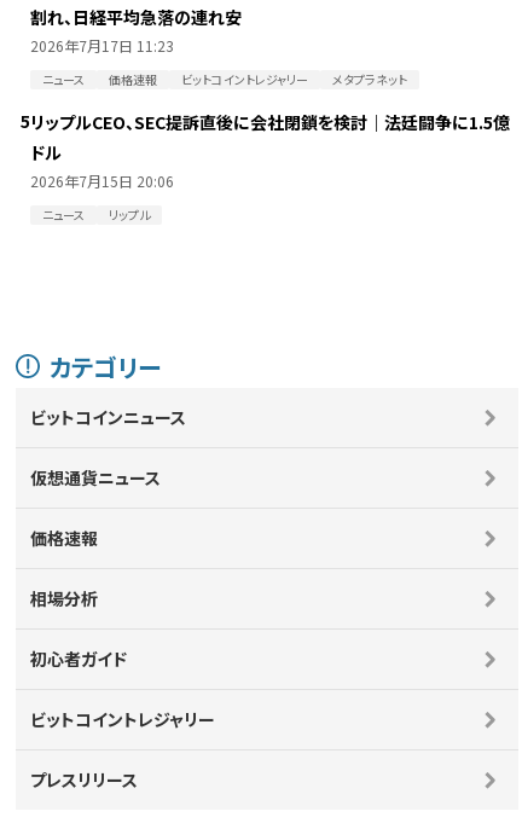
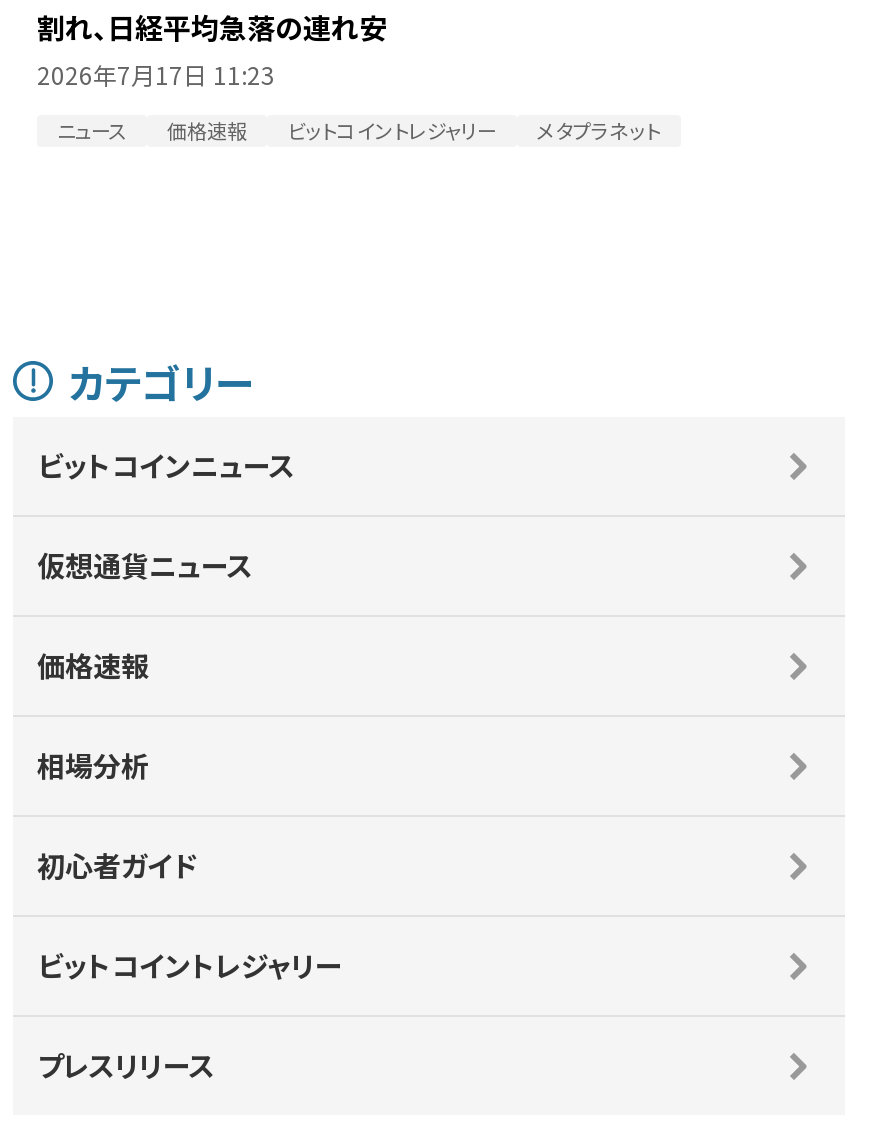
[21,108,510,223] 5リップルCEO、SEC提訴直後に会社閉鎖を検討｜法廷闘争に1.5億 | ドル | 2026年7月15日 20:06 | ニュース | リップル -> none

